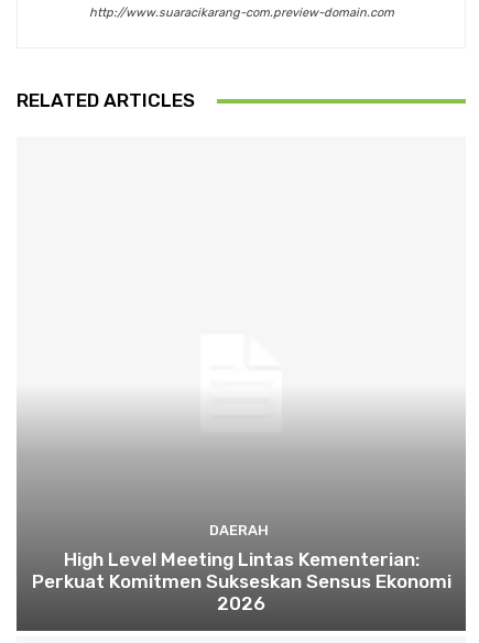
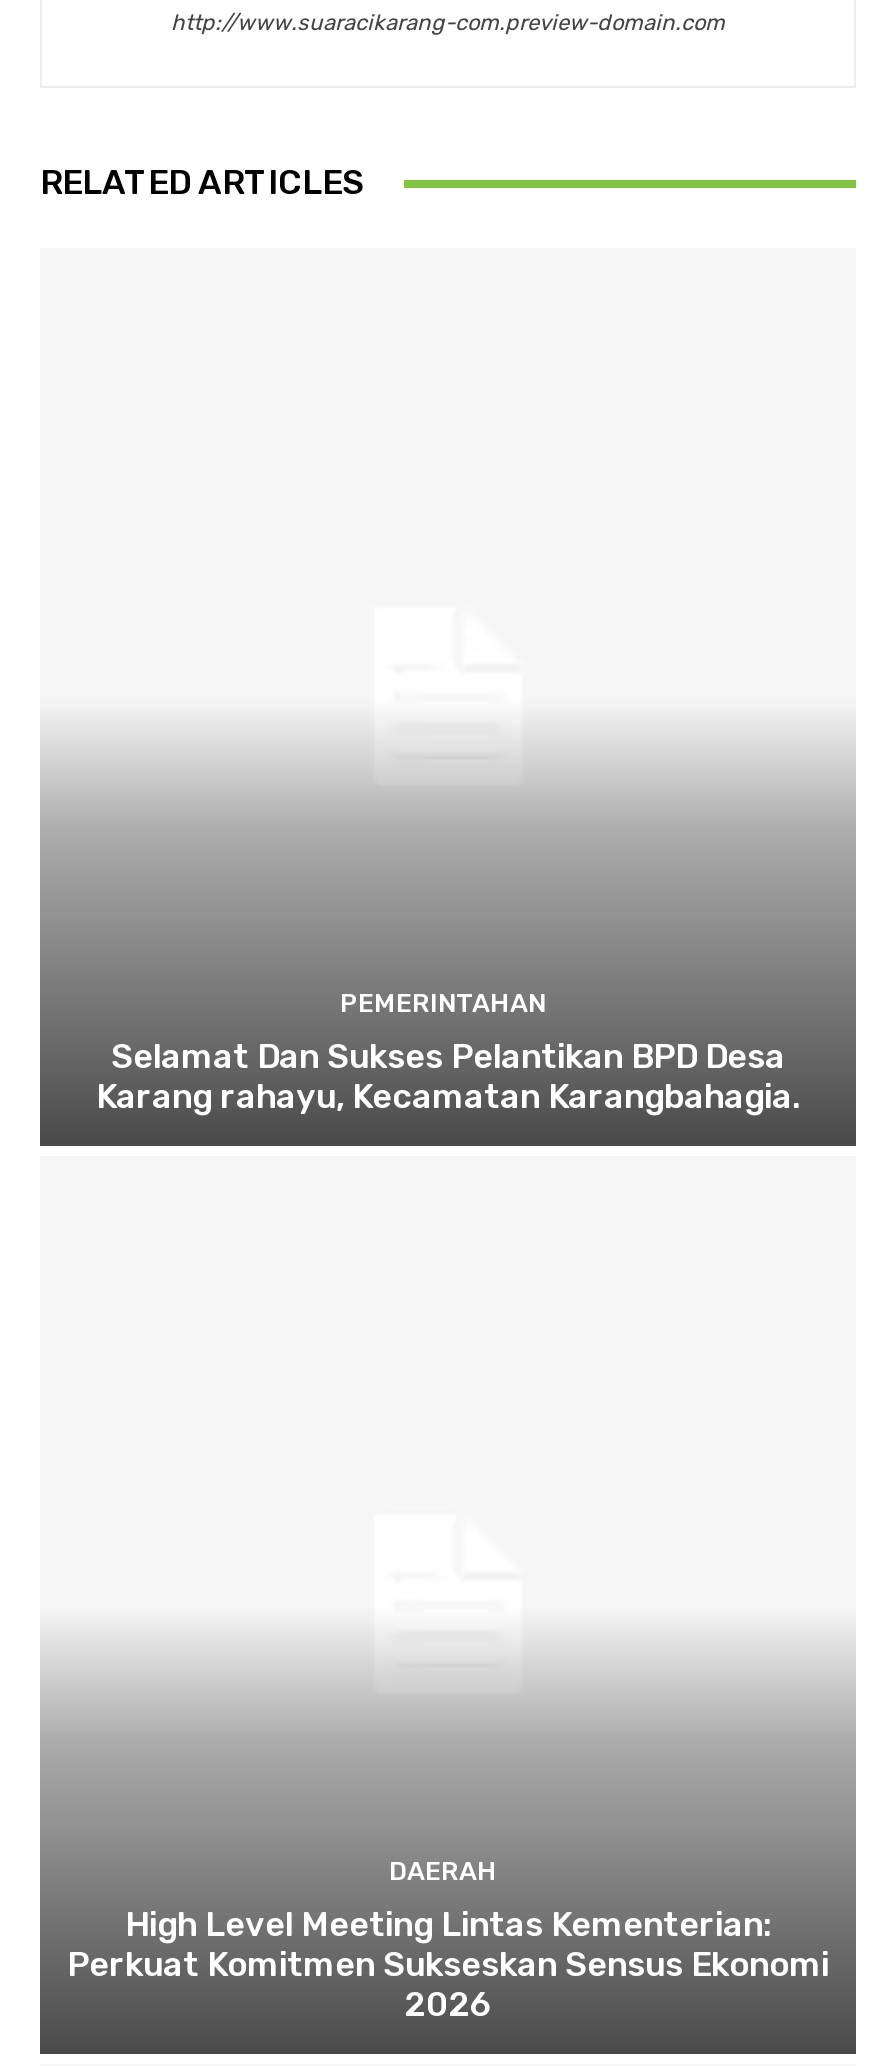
none -> [96,988,800,1116] PEMERINTAHAN | Selamat Dan Sukses Pelantikan BPD Desa | Karang rahayu, Kecamatan Karangbahagia.

